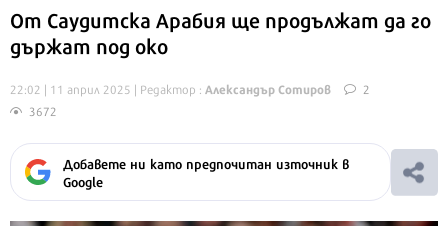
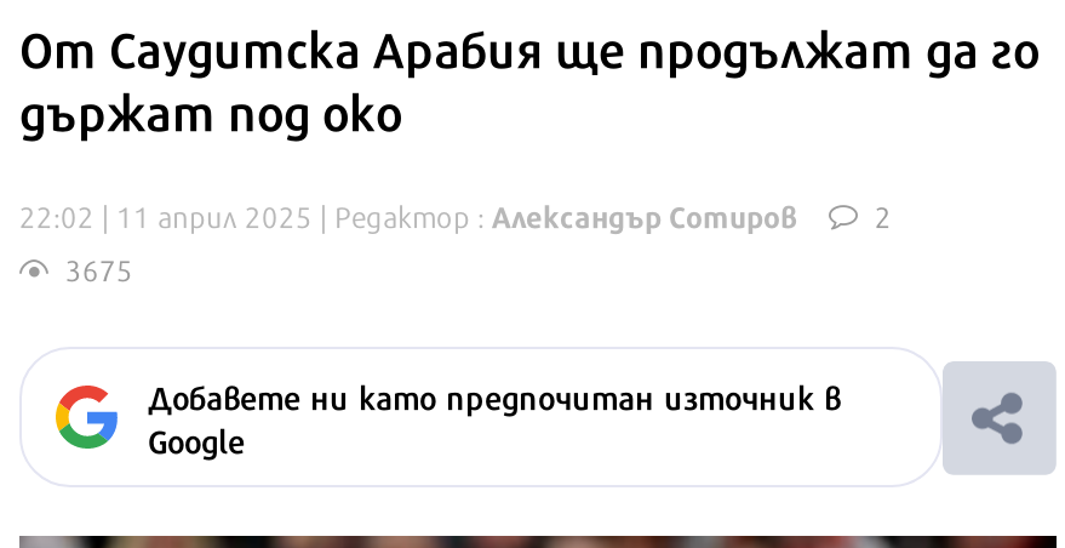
[29,102,57,120] 3672 -> [65,248,133,291] 3675

